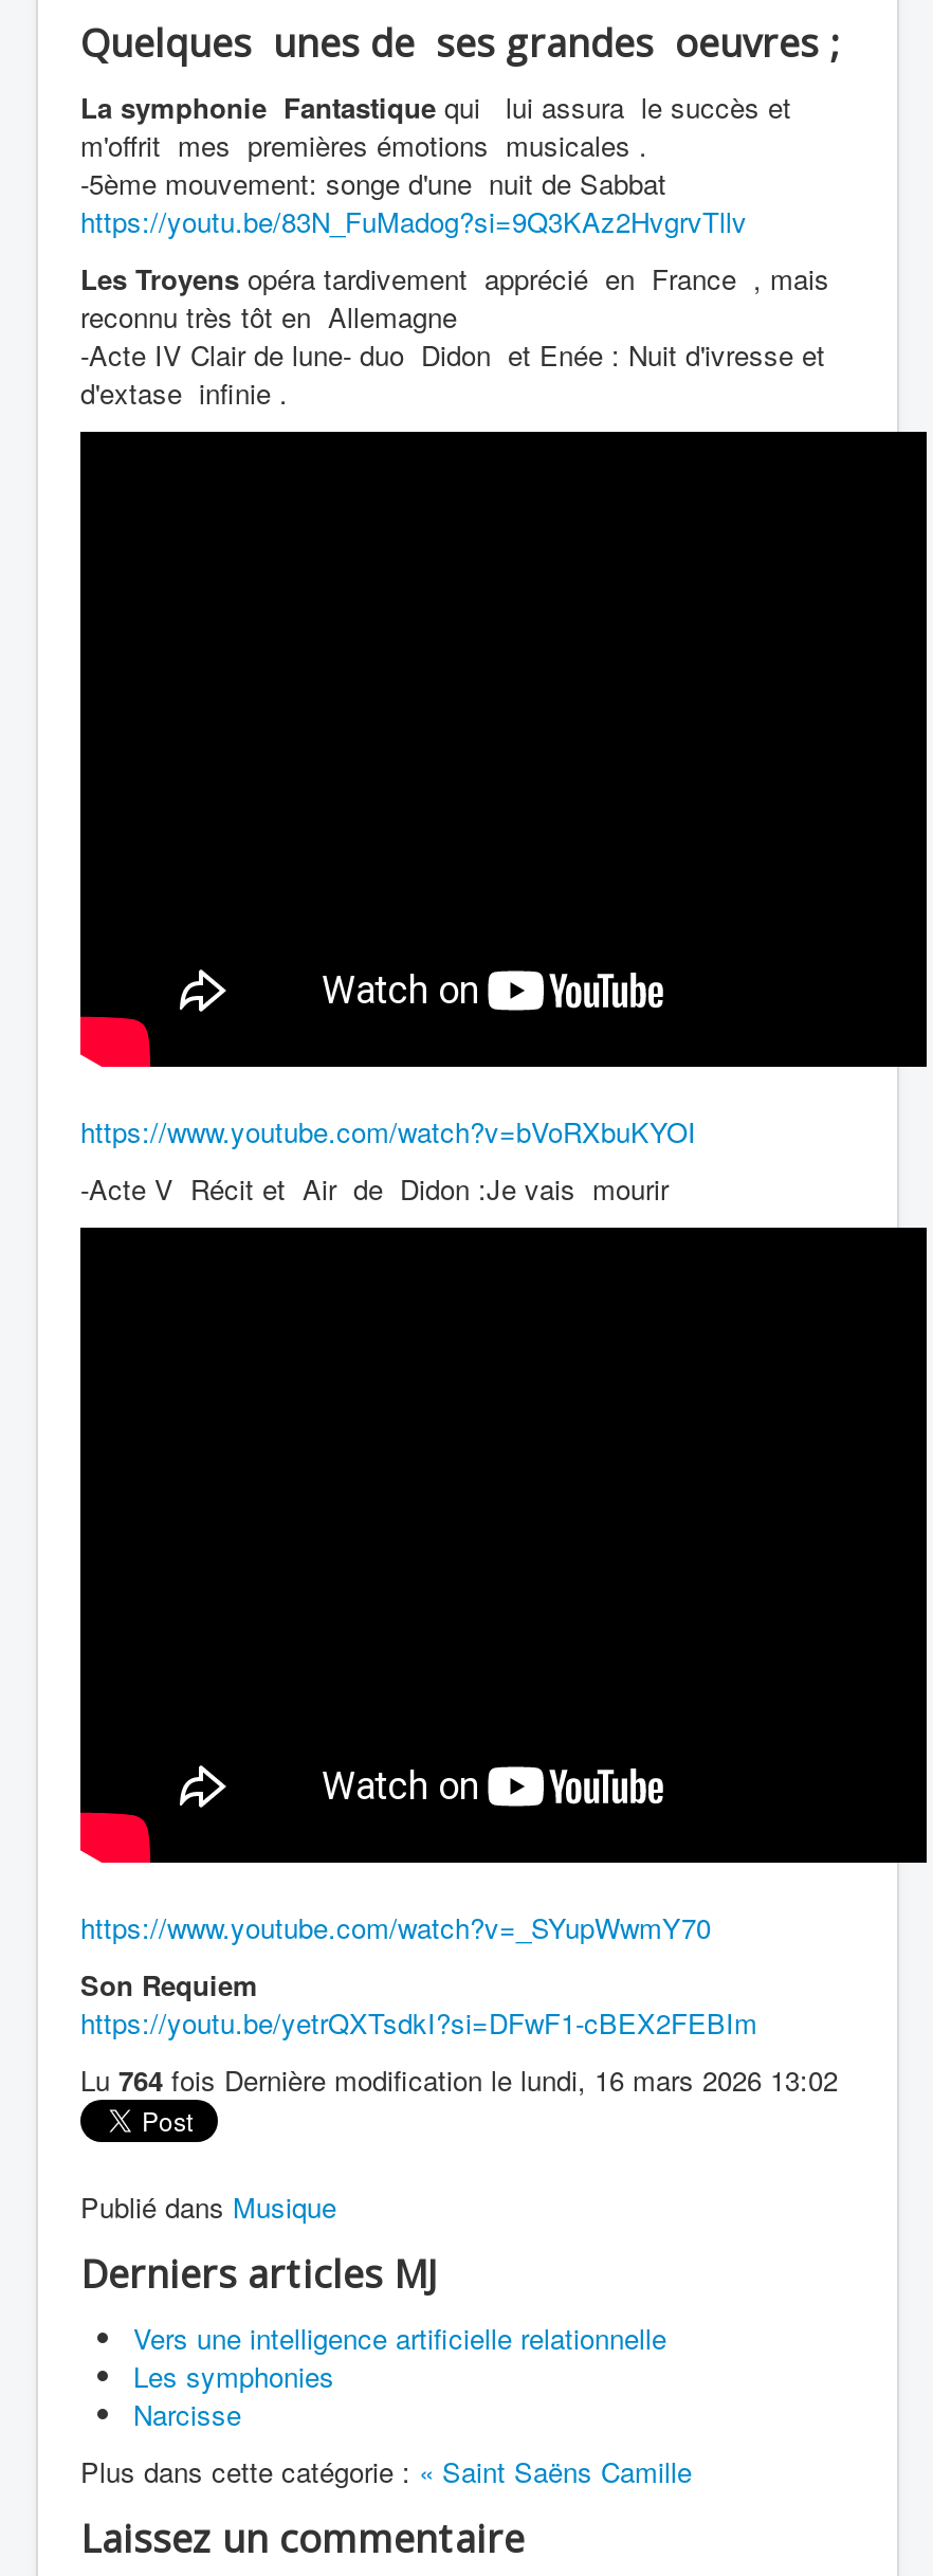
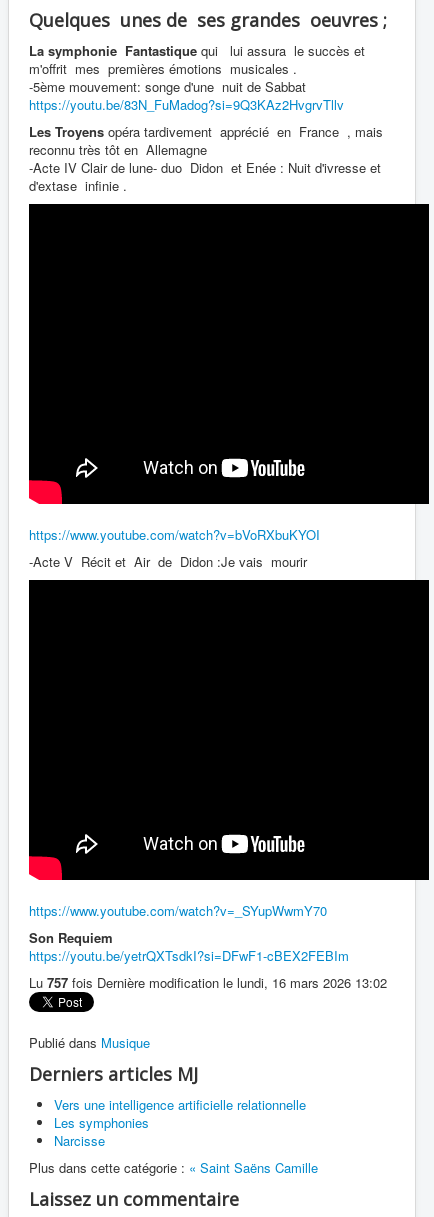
[80,2060,838,2100] Lu 764 fois Dernière modification le lundi, 16 mars 2026 13:02 -> [29,973,387,992] Lu 757 fois Dernière modification le lundi, 16 mars 2026 13:02

